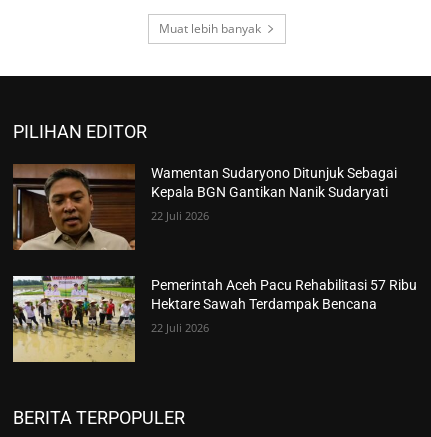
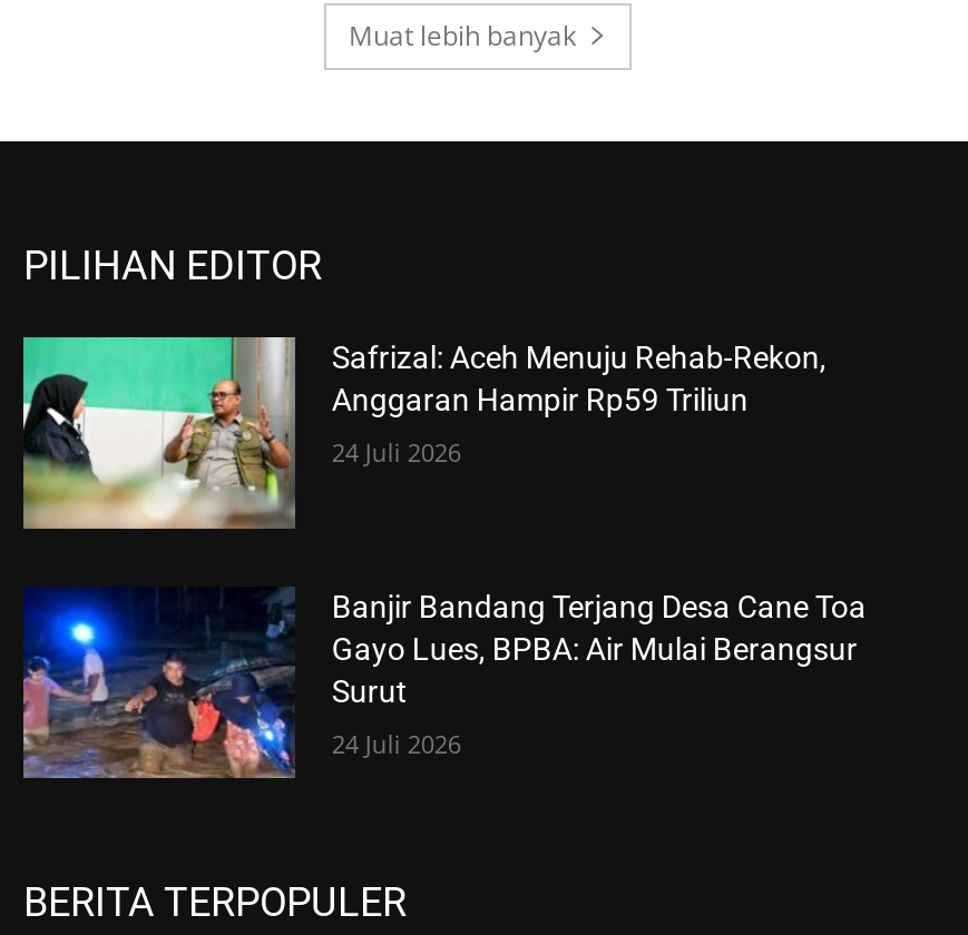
[12,164,397,250] [image] | Wamentan Sudaryono Ditunjuk Sebagai | Kepala BGN Gantikan Nanik Sudaryati -> [21,335,826,529] [image] | Safrizal: Aceh Menuju Rehab-Rekon, | Anggaran Hampir Rp59 Triliun
[151,208,209,223] 22 Juli 2026 -> [332,436,461,470] 24 Juli 2026
[12,275,417,363] [image] | Pemerintah Aceh Pacu Rehabilitasi 57 Ribu | Hektare Sawah Terdampak Bencana -> [23,587,866,780] [image] | Banjir Bandang Terjang Desa Cane Toa | Gayo Lues, BPBA: Air Mulai Berangsur | Surut
[151,320,209,335] 22 Juli 2026 -> [332,727,461,760] 24 Juli 2026

